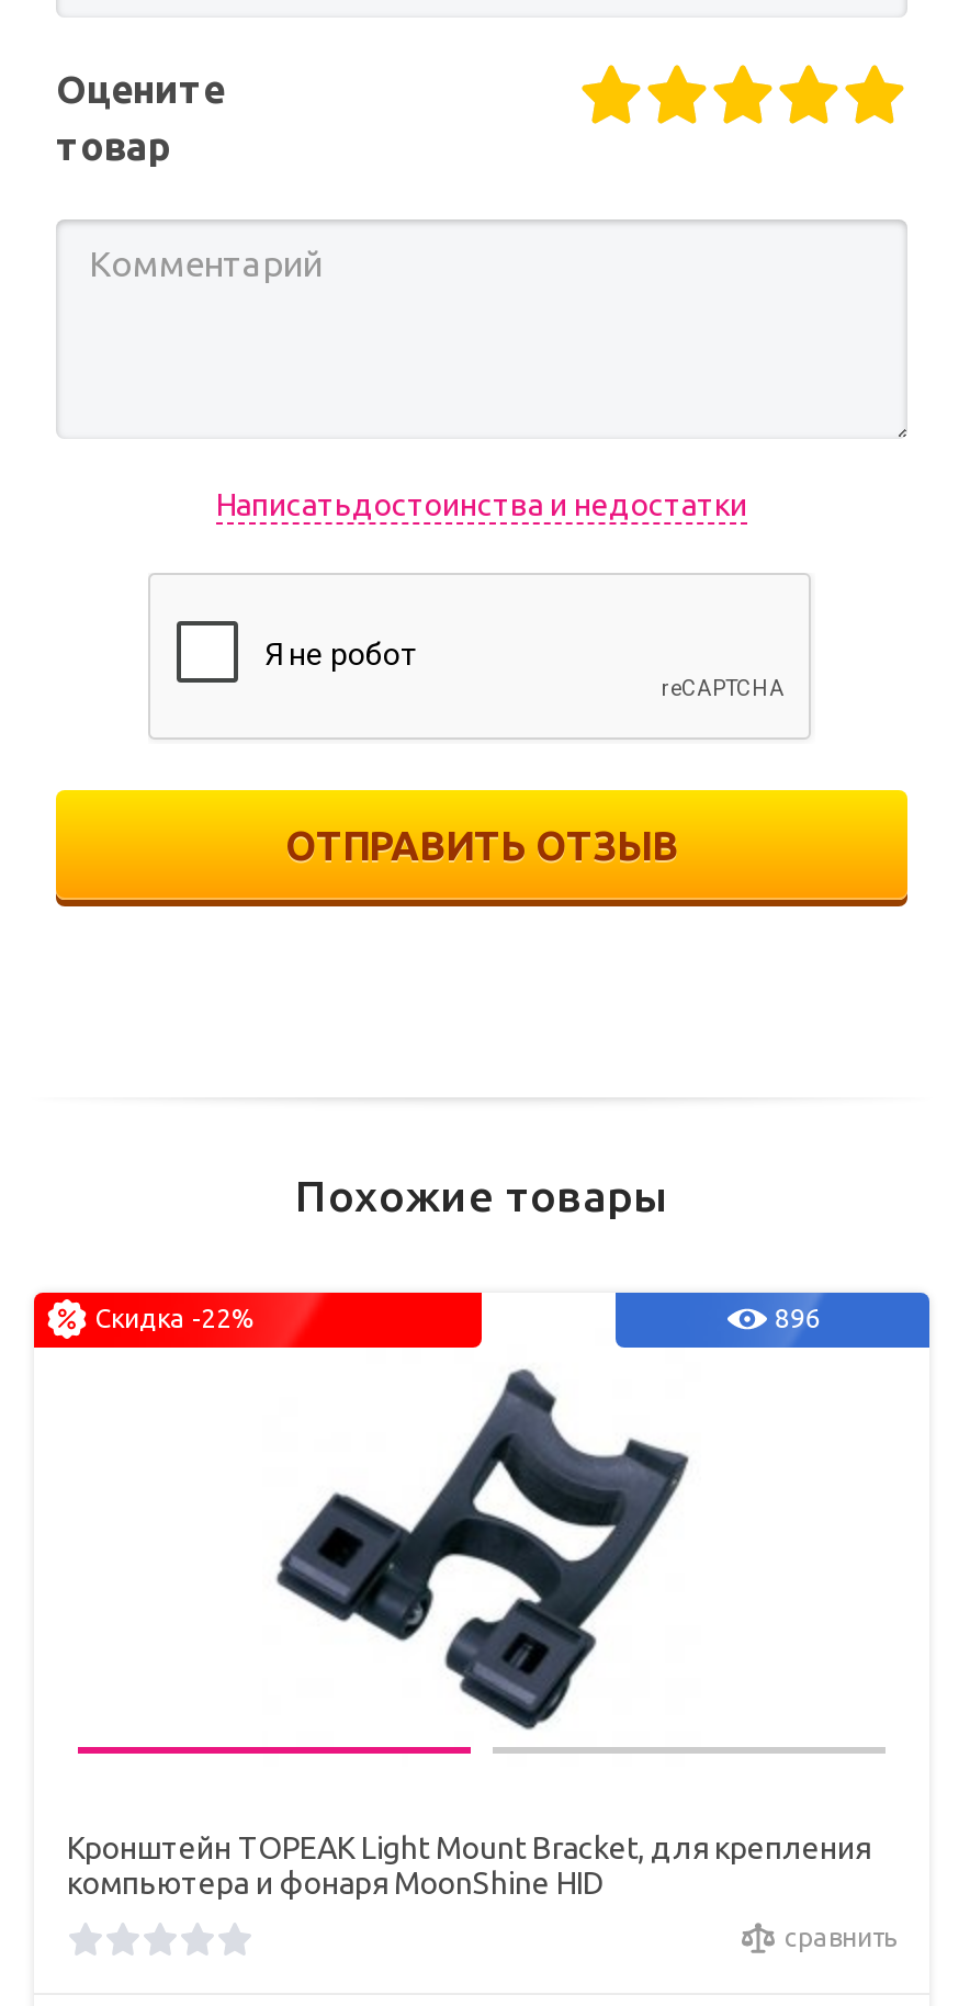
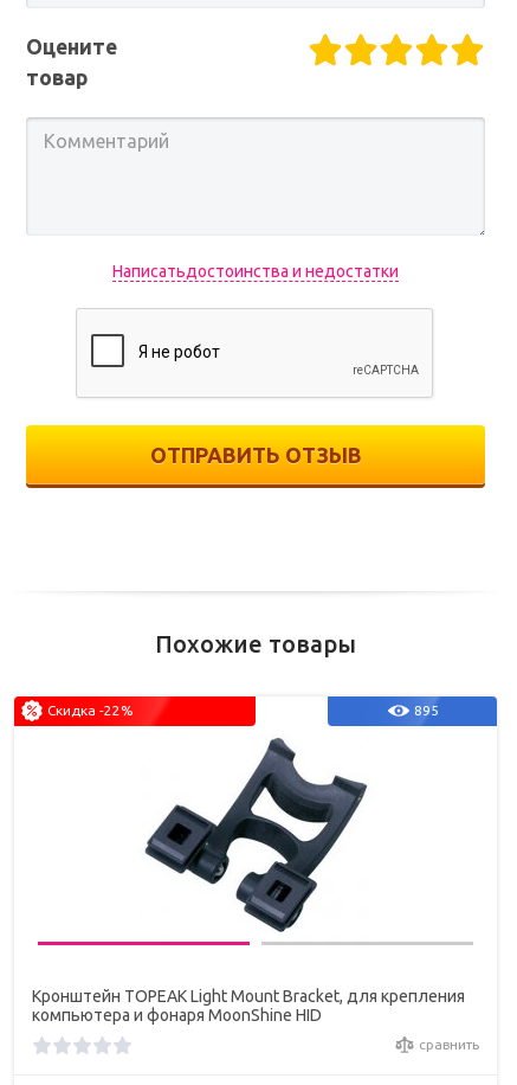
[768,1304,821,1332] 896 -> [410,702,438,718] 895

